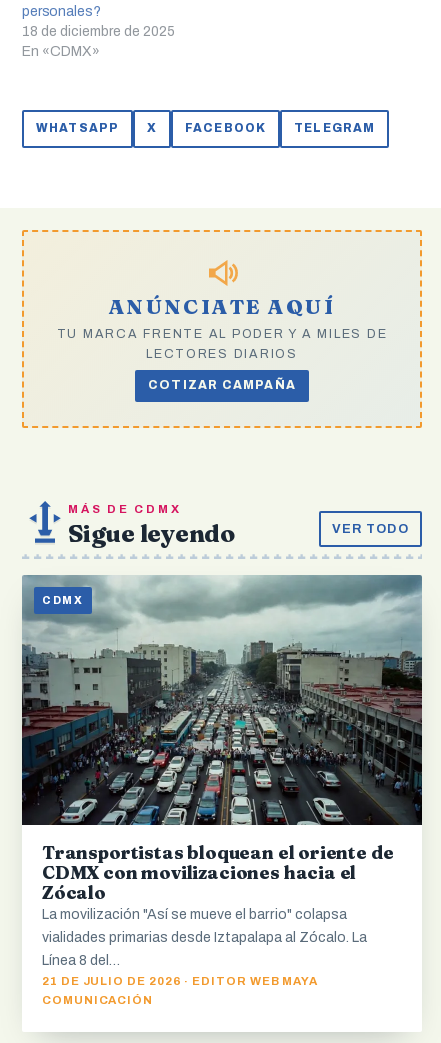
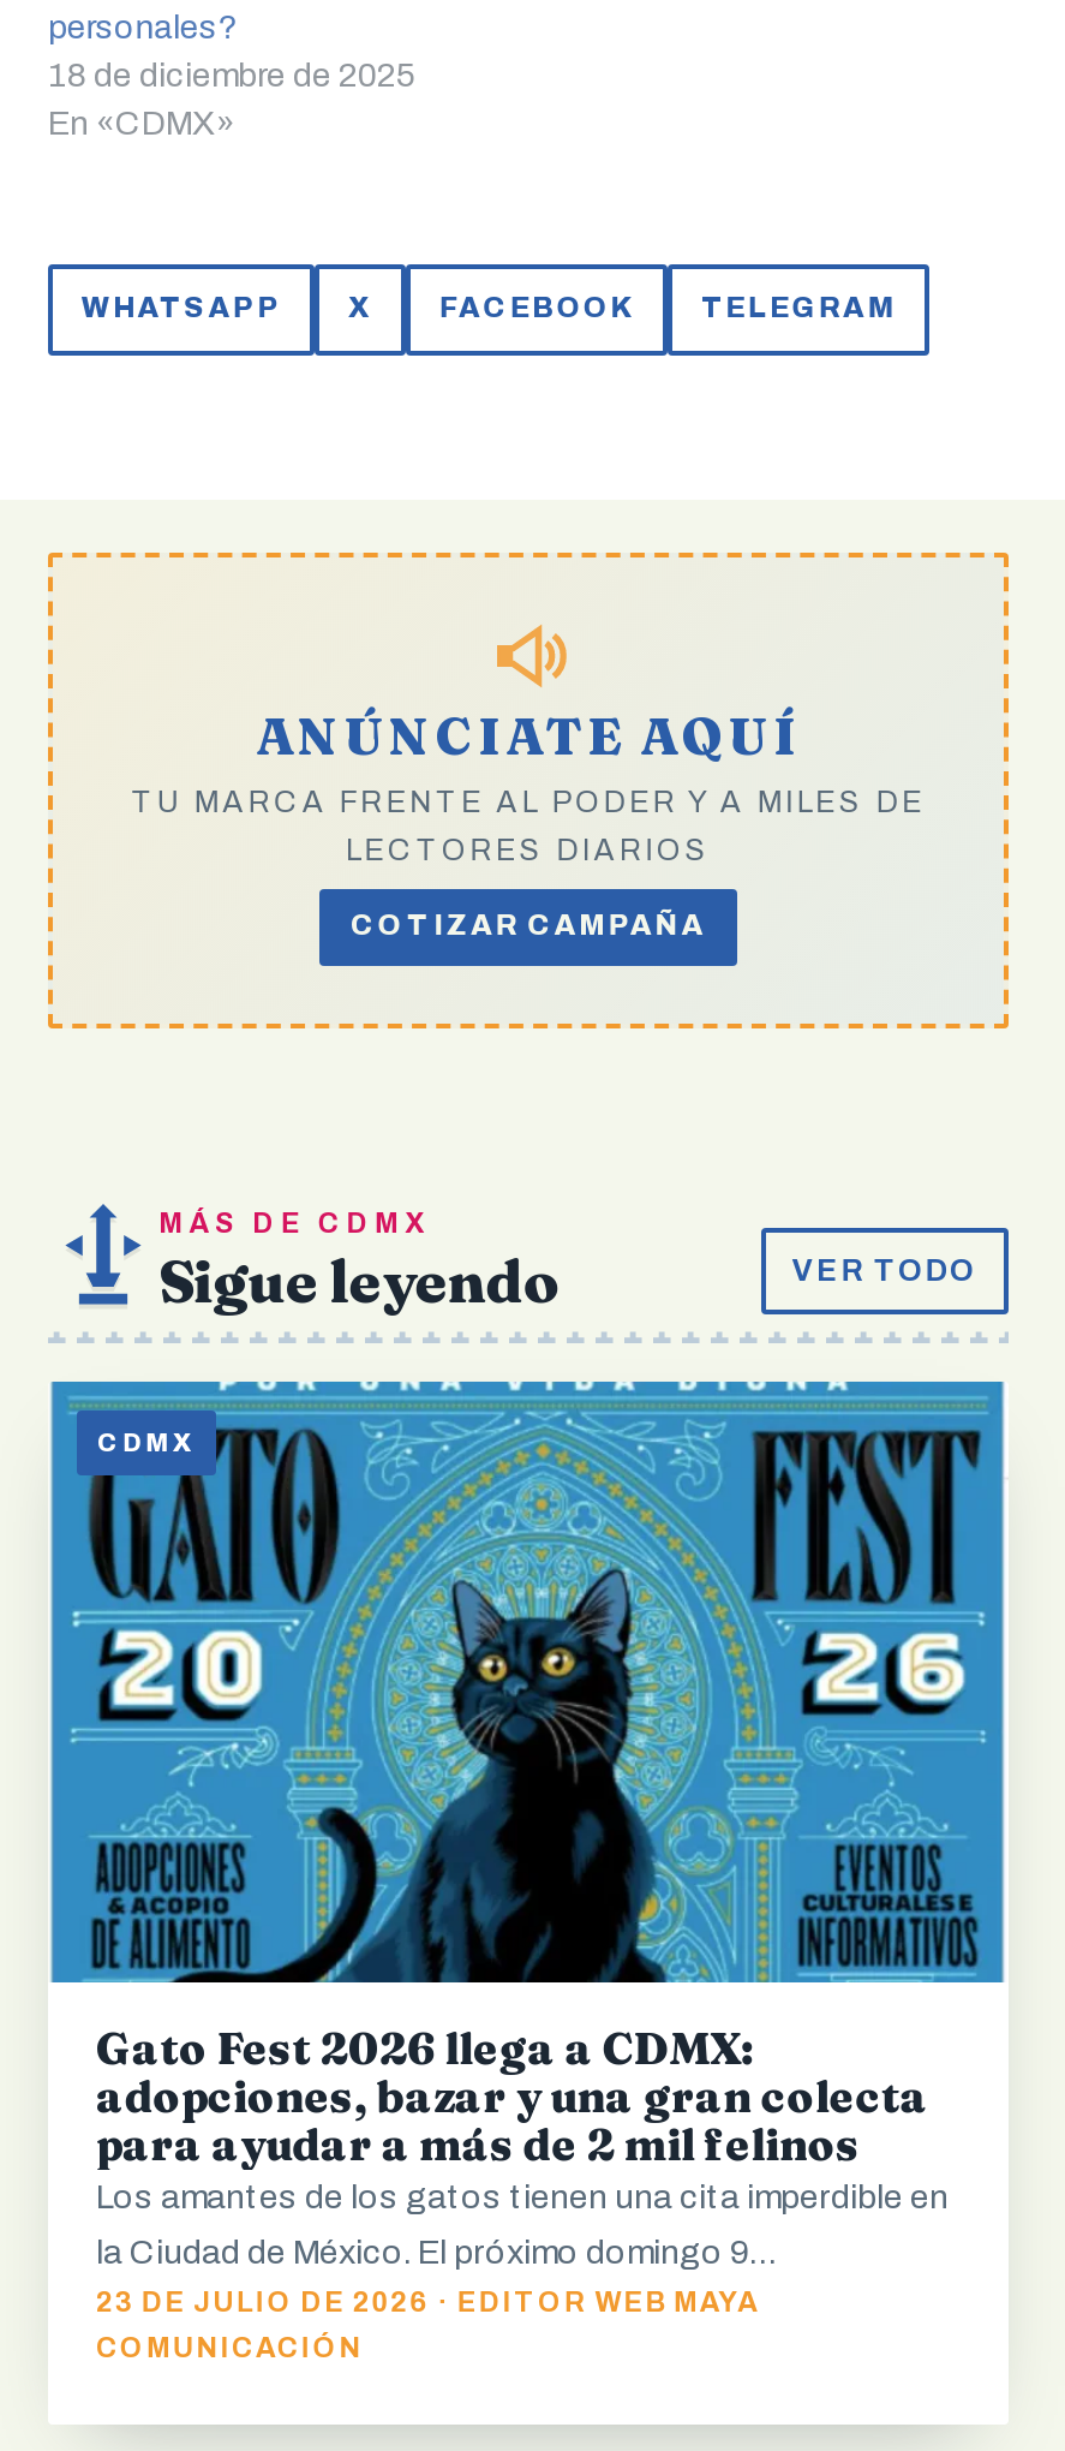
[21,575,423,987] [image] | Transportistas bloquean el oriente de | CDMX con movilizaciones hacia el | Zócalo | La movilización "Así se mueve el barrio" colapsa | vialidades primarias desde Iztapalapa al Zócalo. La | Línea 8 del… | 21 DE JULIO DE 2026 · EDITOR WEB MAYA -> [48,1379,1009,2317] [image] | Gato Fest 2026 llega a CDMX: | adopciones, bazar y una gran colecta | para ayudar a más de 2 mil felinos | Los amantes de los gatos tienen una cita imperdible en | la Ciudad de México. El próximo domingo 9… | 23 DE JULIO DE 2026 · EDITOR WEB MAYA

